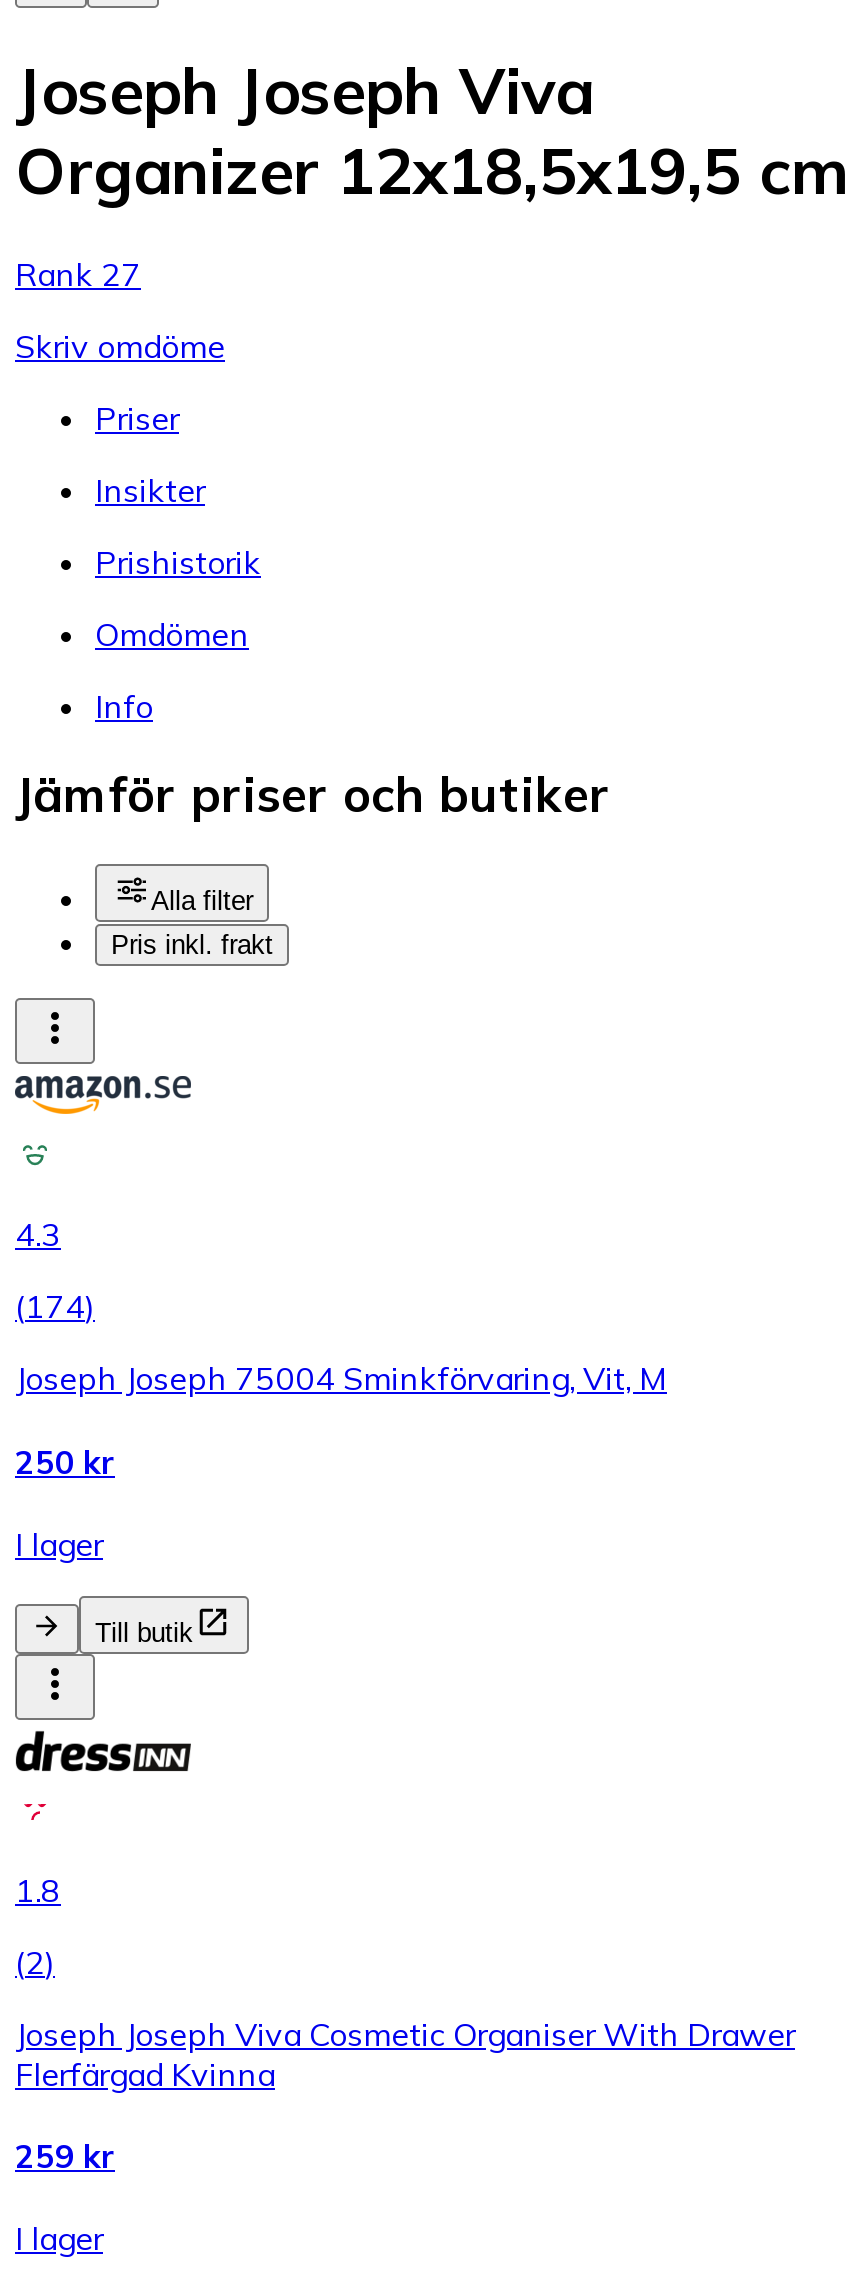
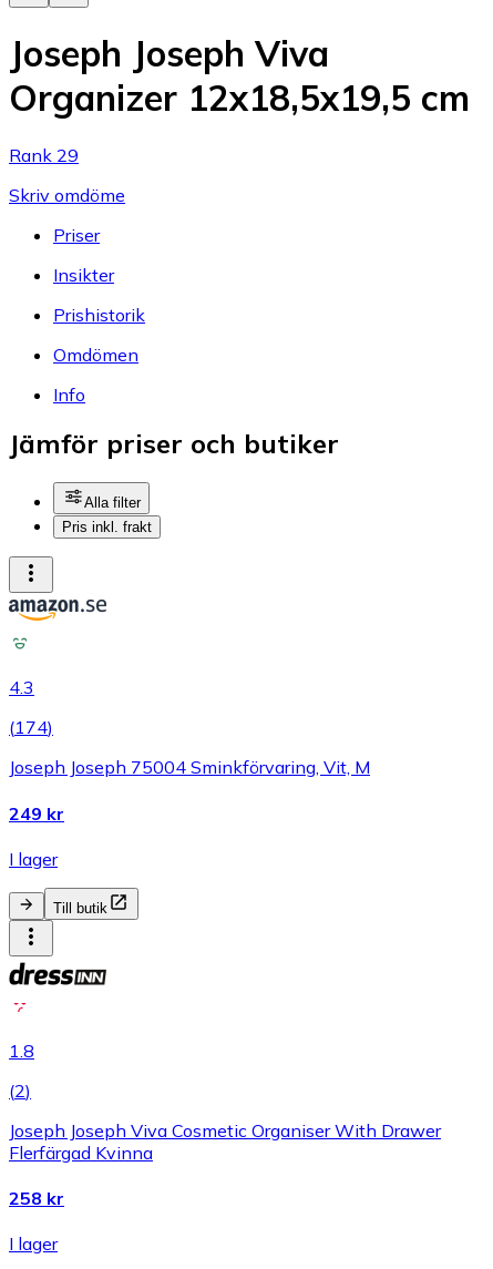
[15,253,141,293] Rank 27 -> [9,144,79,166] Rank 29
[15,1441,115,1481] 250 kr -> [9,802,64,824] 249 kr
[15,2136,115,2176] 259 kr -> [9,1187,64,1209] 258 kr

